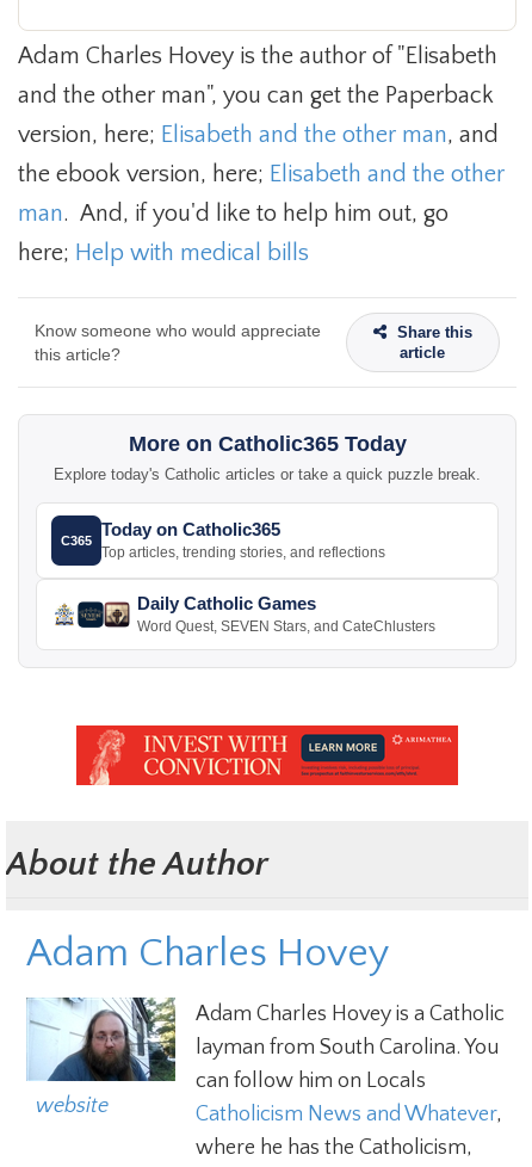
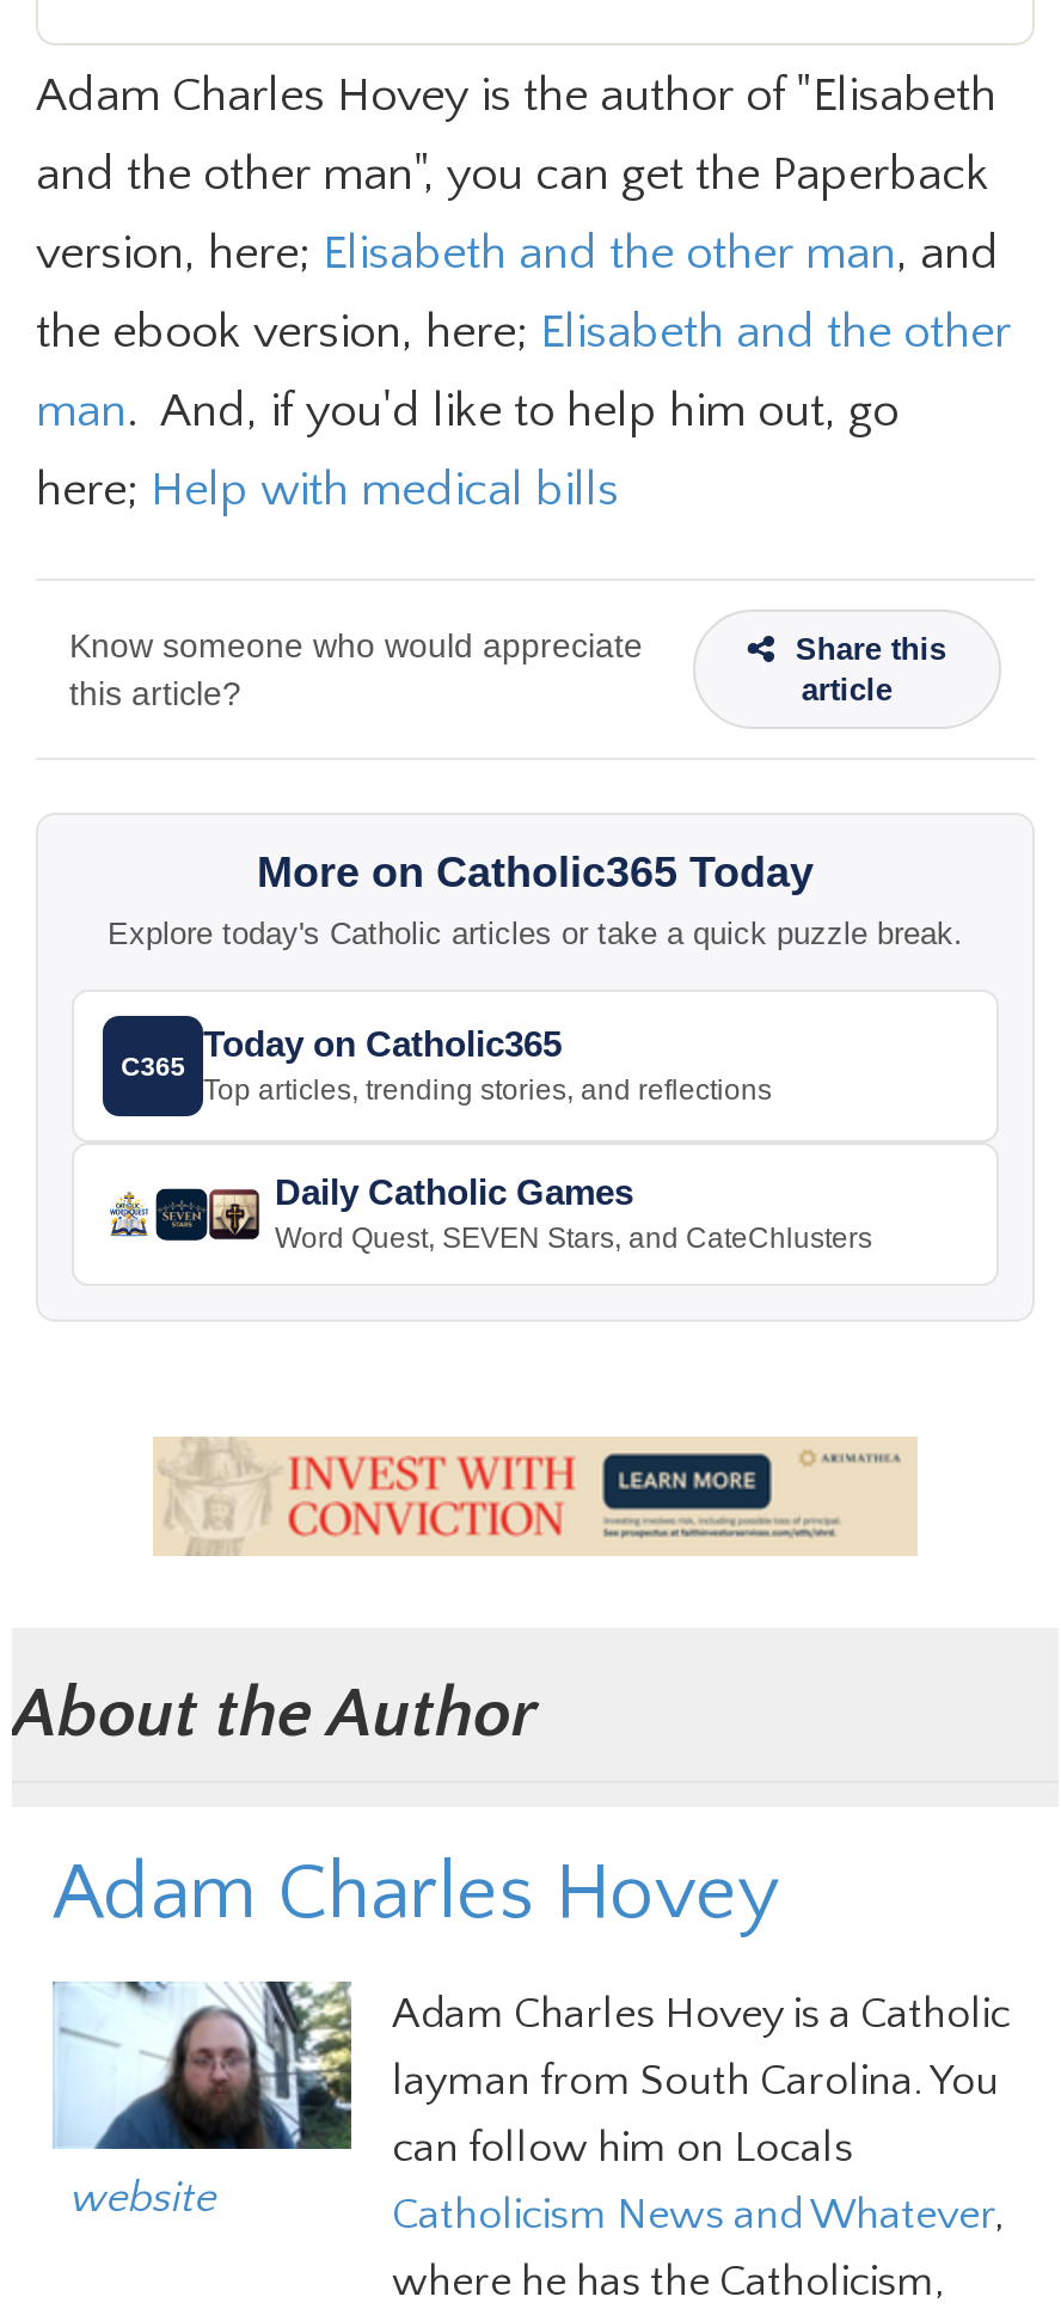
[75,724,459,786] [image] -> [153,1437,918,1556] [image]

